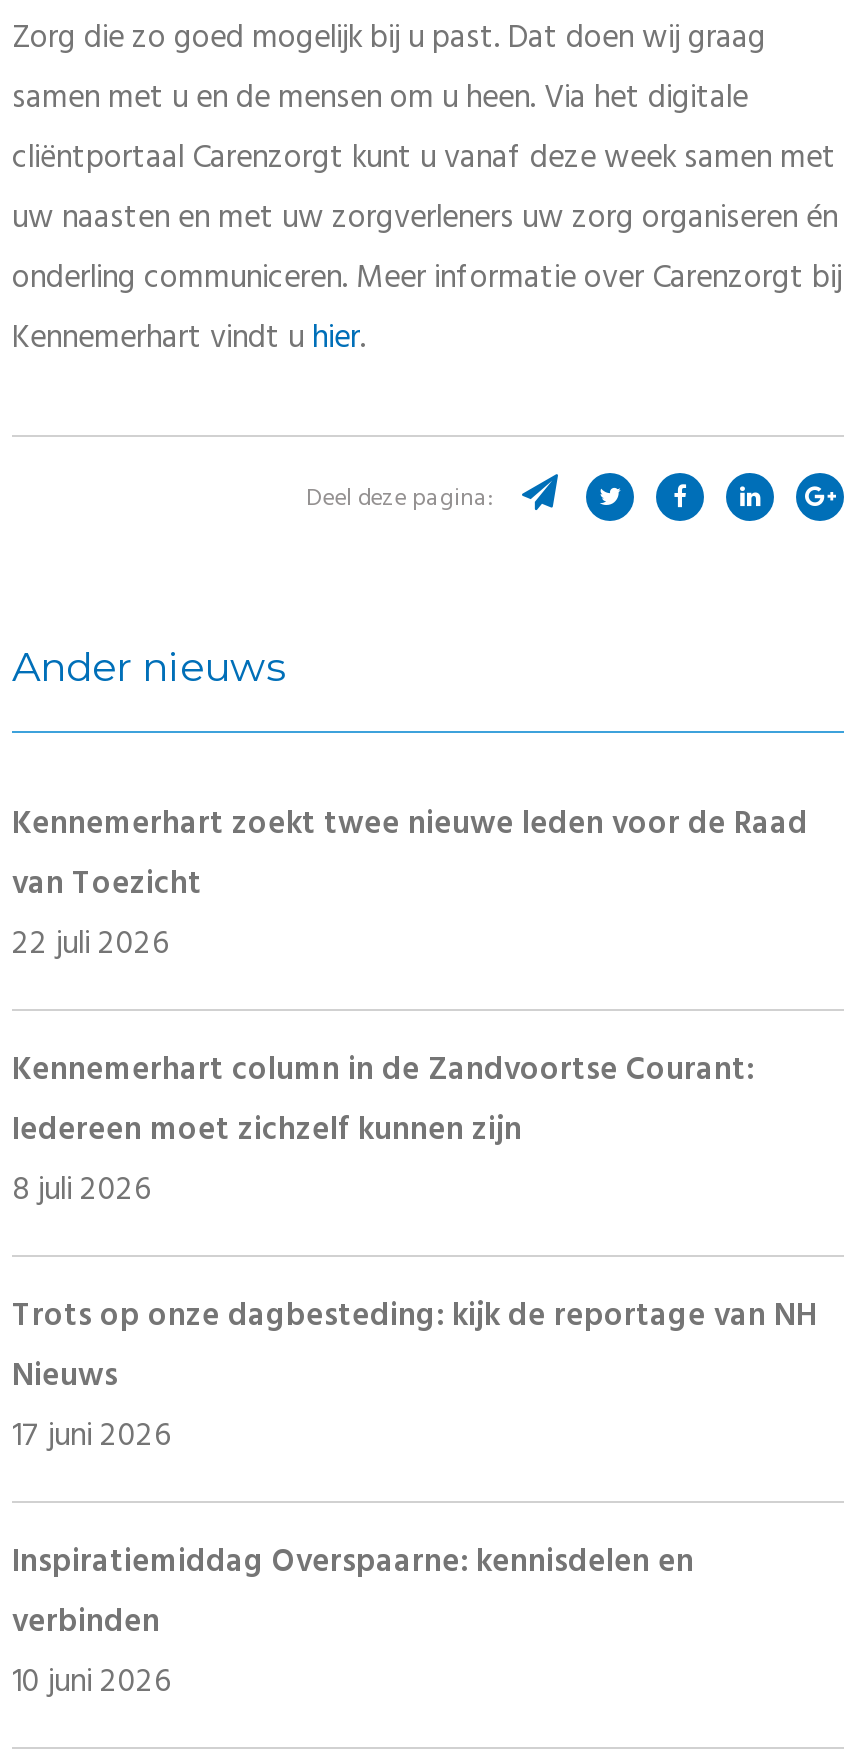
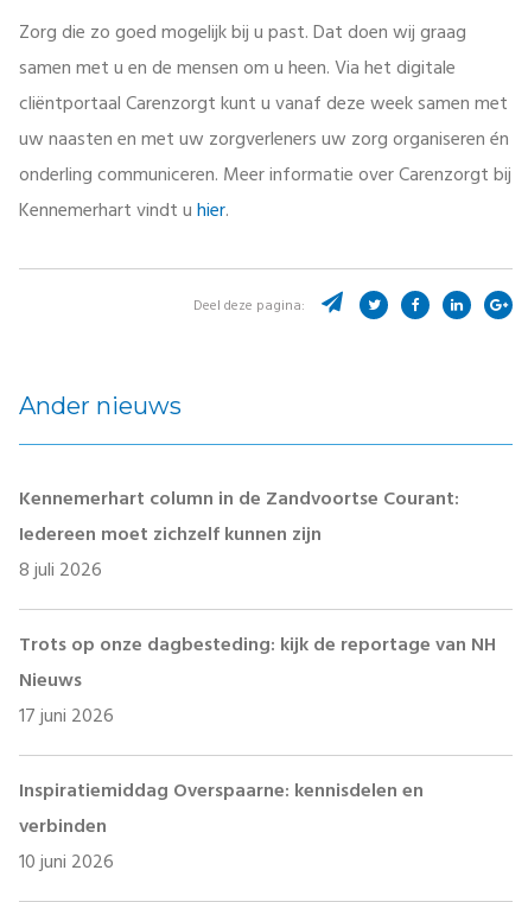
[12,797,808,977] Kennemerhart zoekt twee nieuwe leden voor de Raad | van Toezicht | 22 juli 2026 -> none

